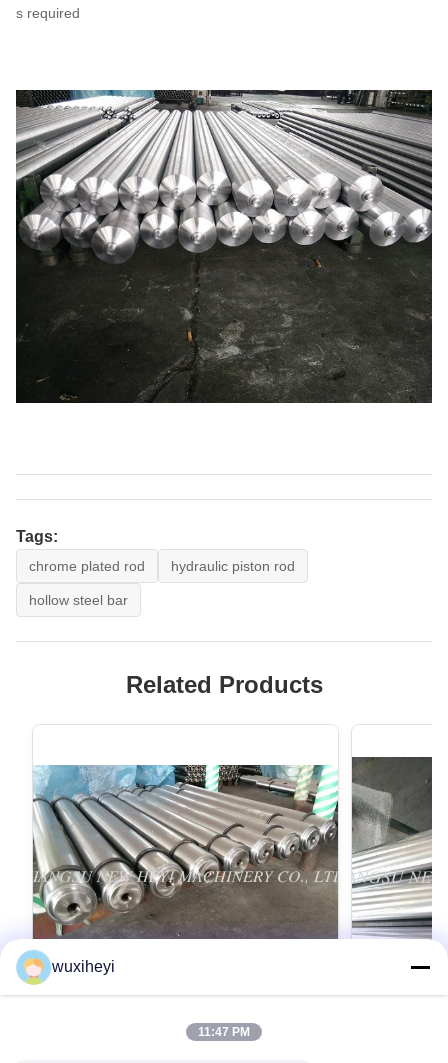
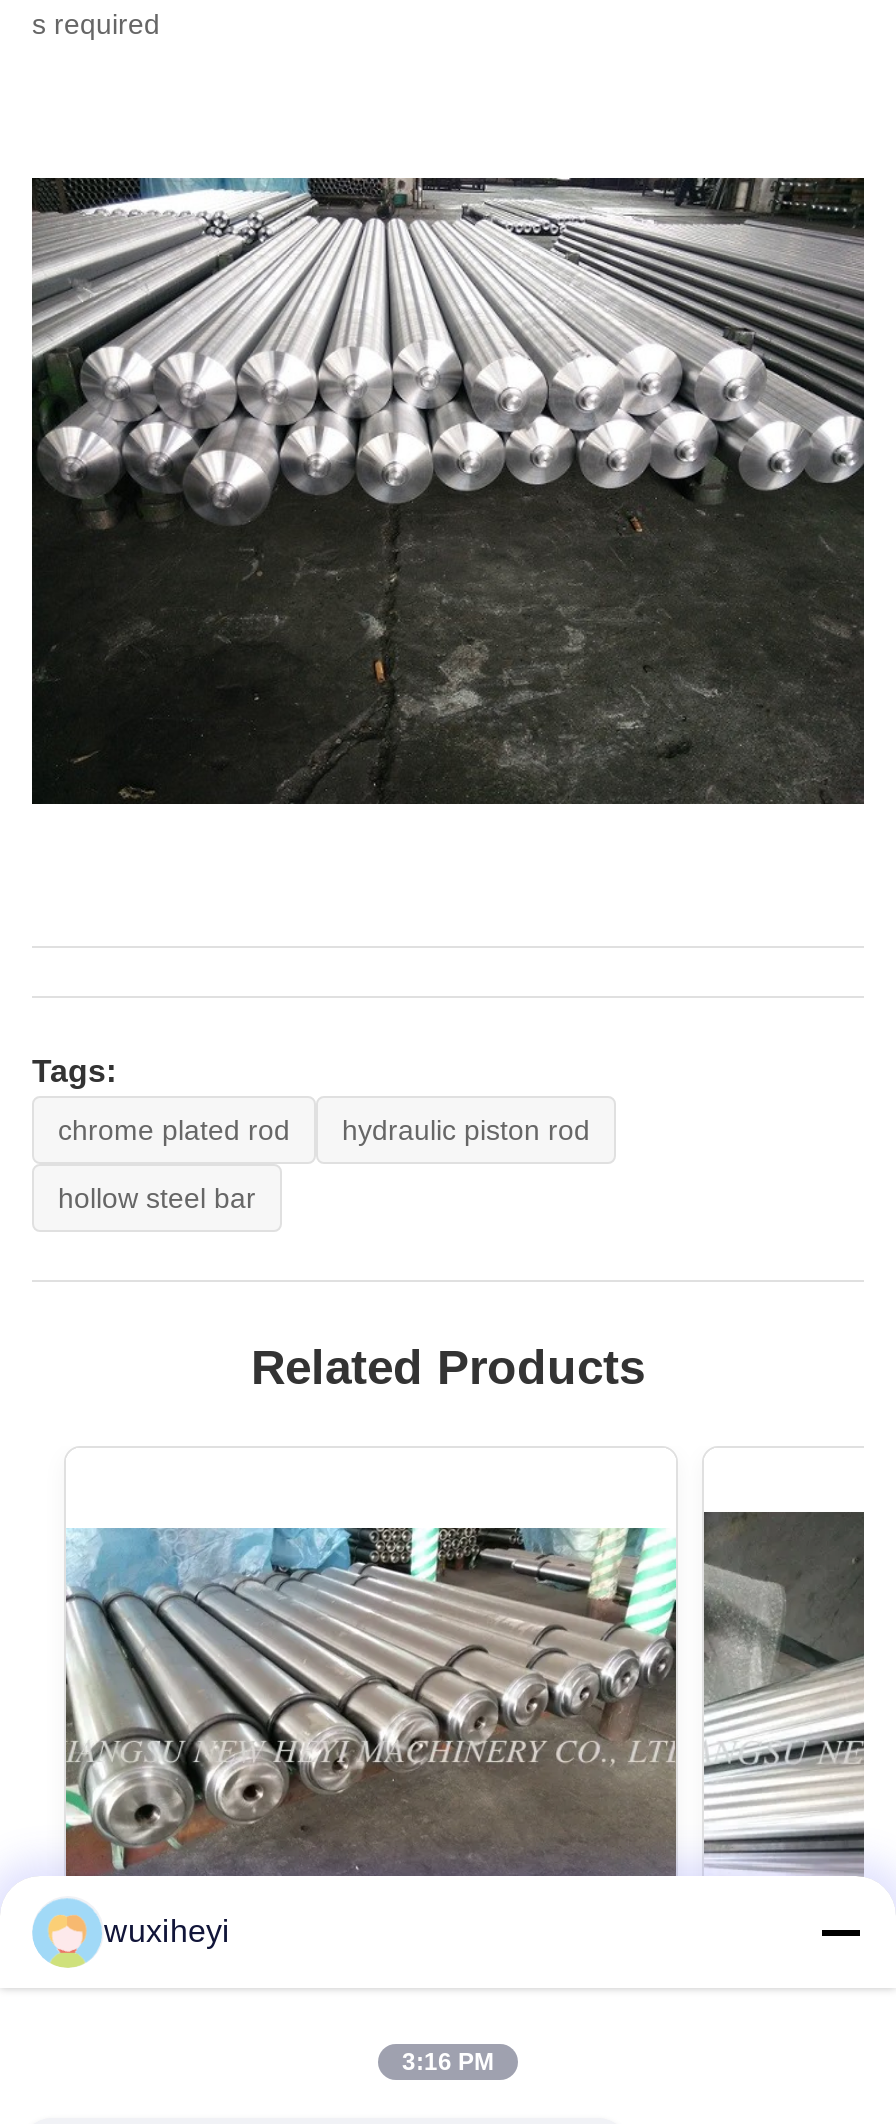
[198,1025,250,1039] 11:47 PM -> [402,2048,494,2076] 3:16 PM

